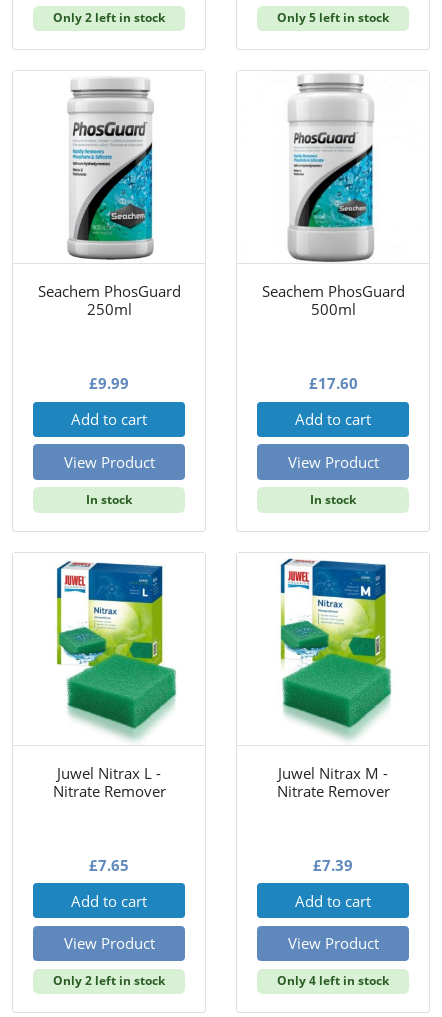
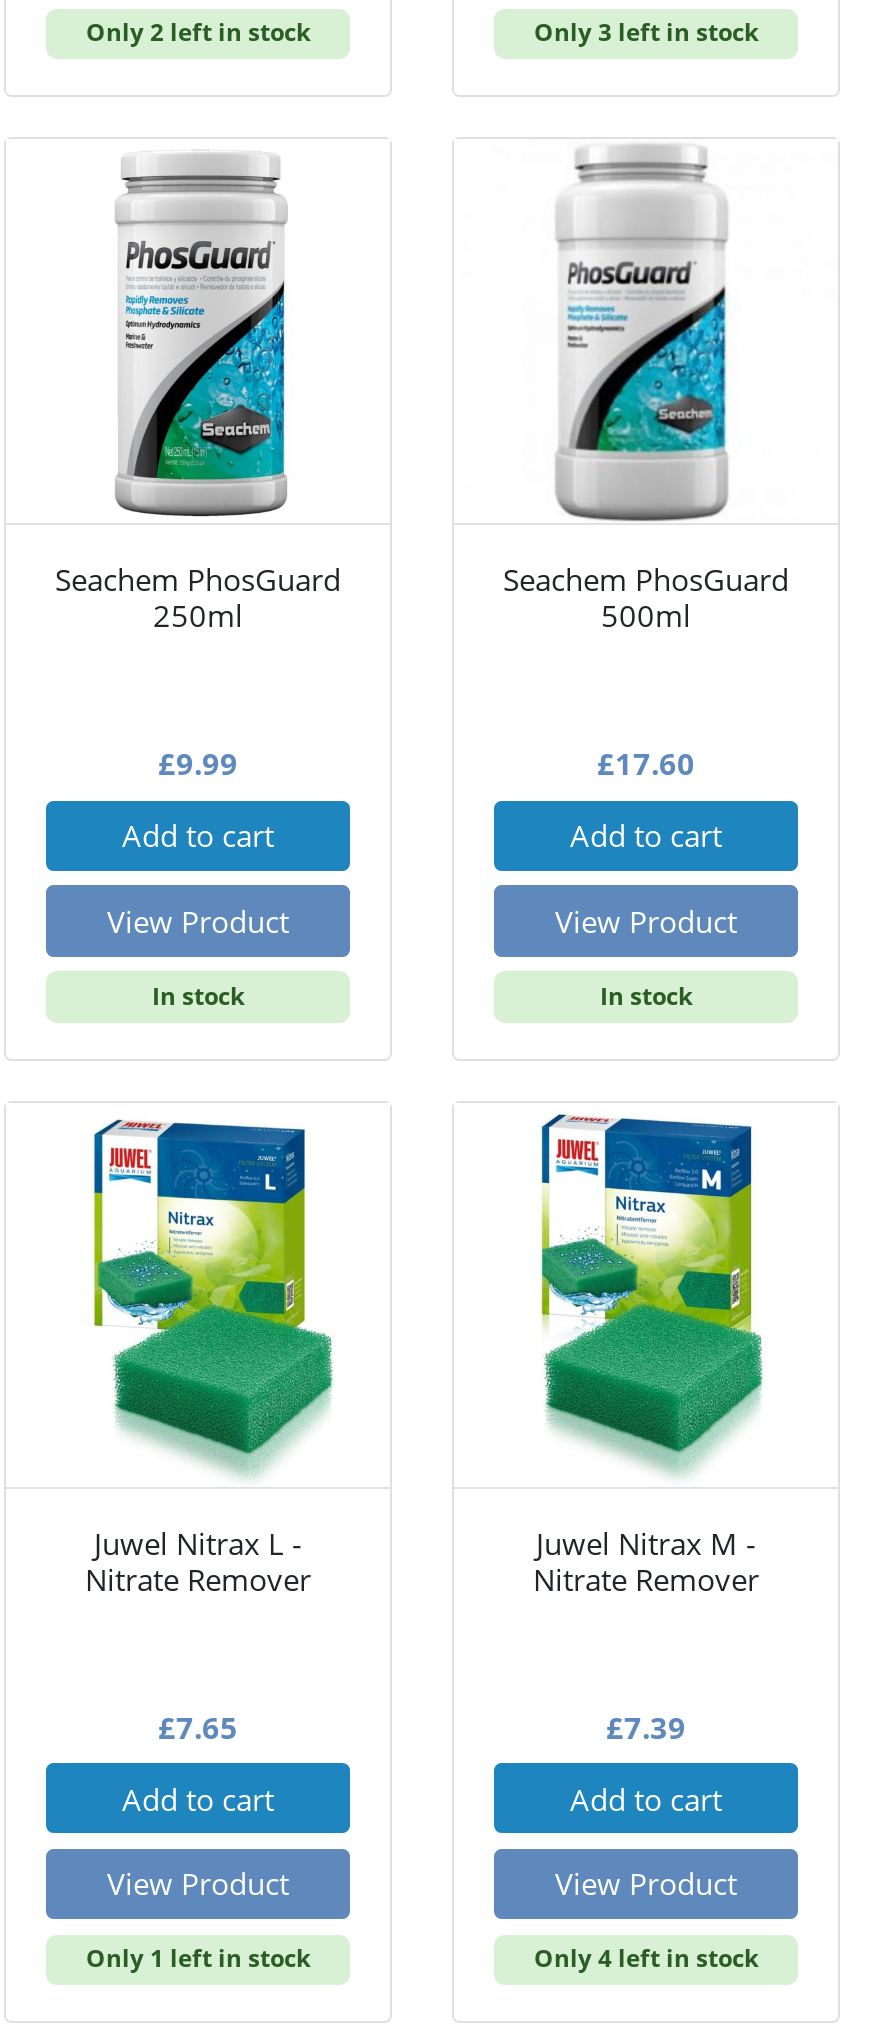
[277,9,389,26] Only 5 left in stock -> [534,15,758,49] Only 3 left in stock
[53,972,165,989] Only 2 left in stock -> [86,1941,310,1975] Only 1 left in stock

